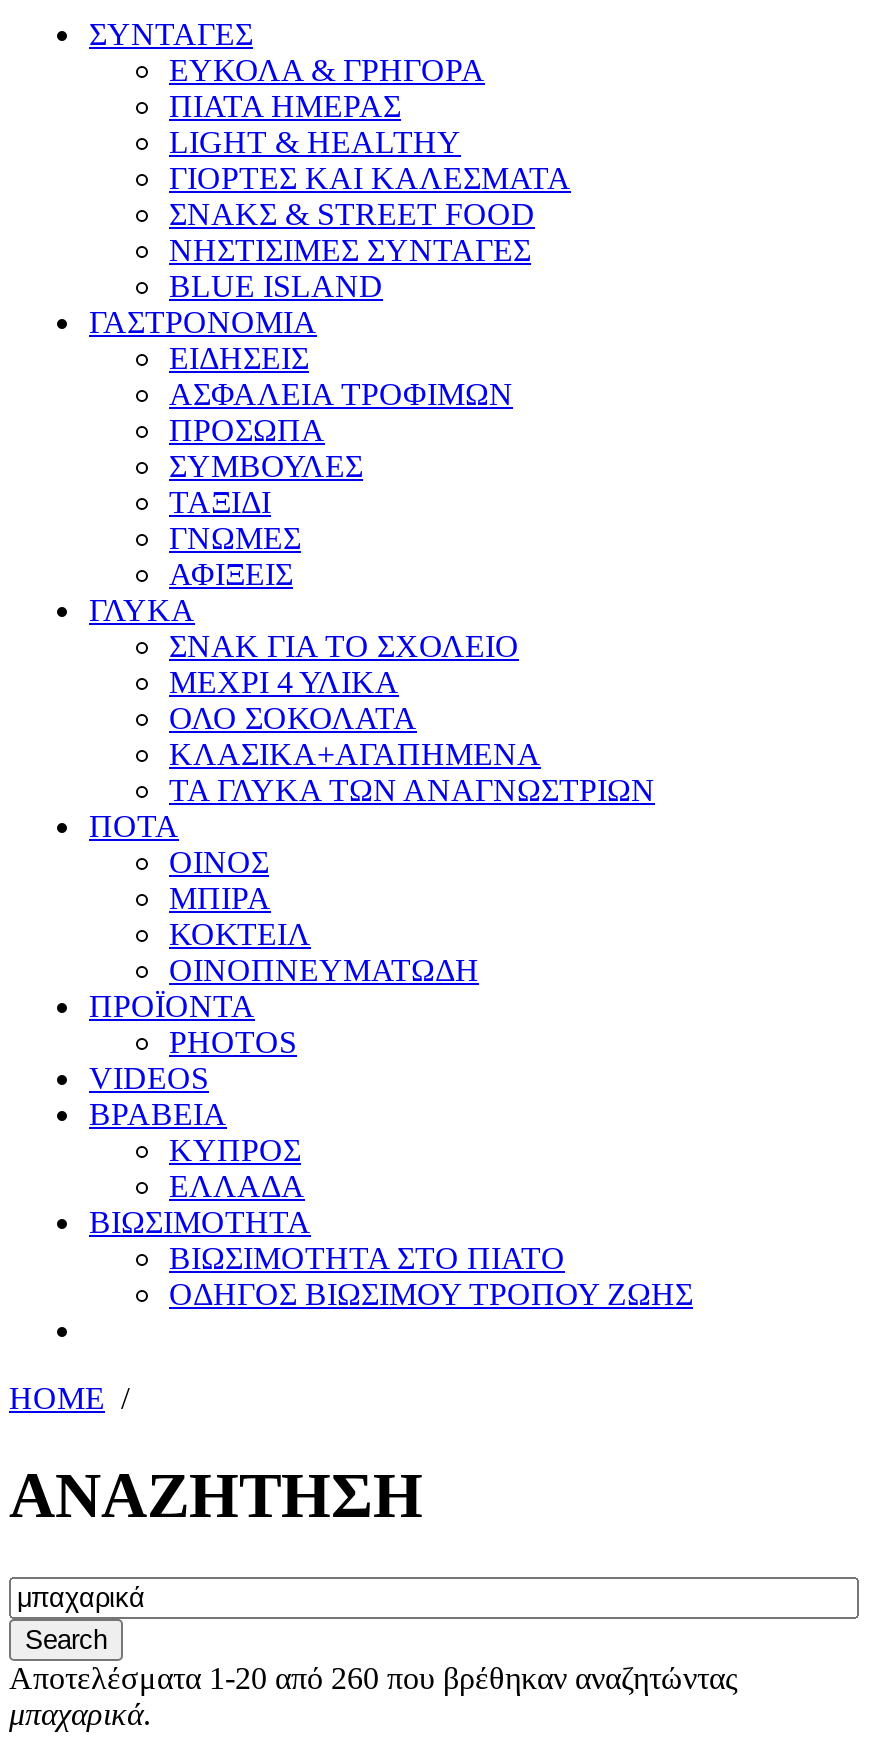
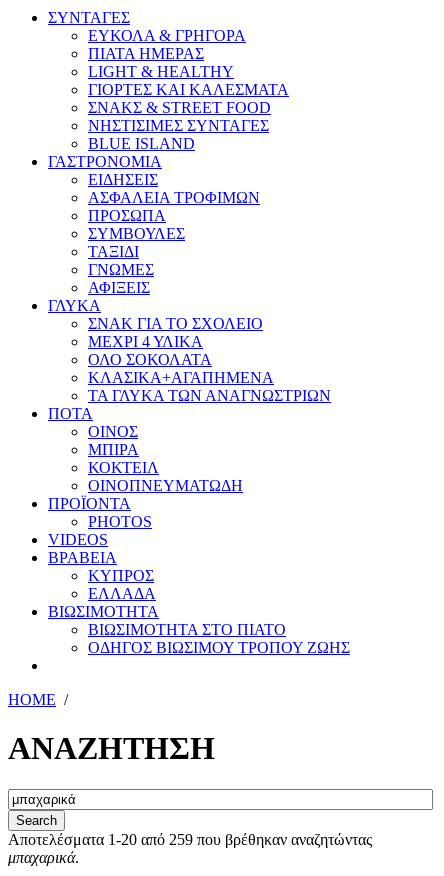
[9,1661,737,1695] Αποτελέσματα 1-20 από 260 που βρέθηκαν αναζητώντας -> [8,831,372,848] Αποτελέσματα 1-20 από 259 που βρέθηκαν αναζητώντας

